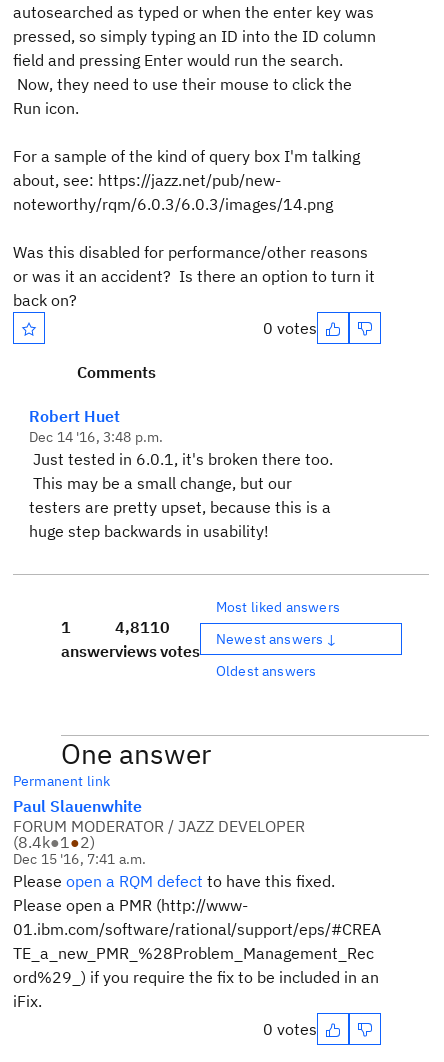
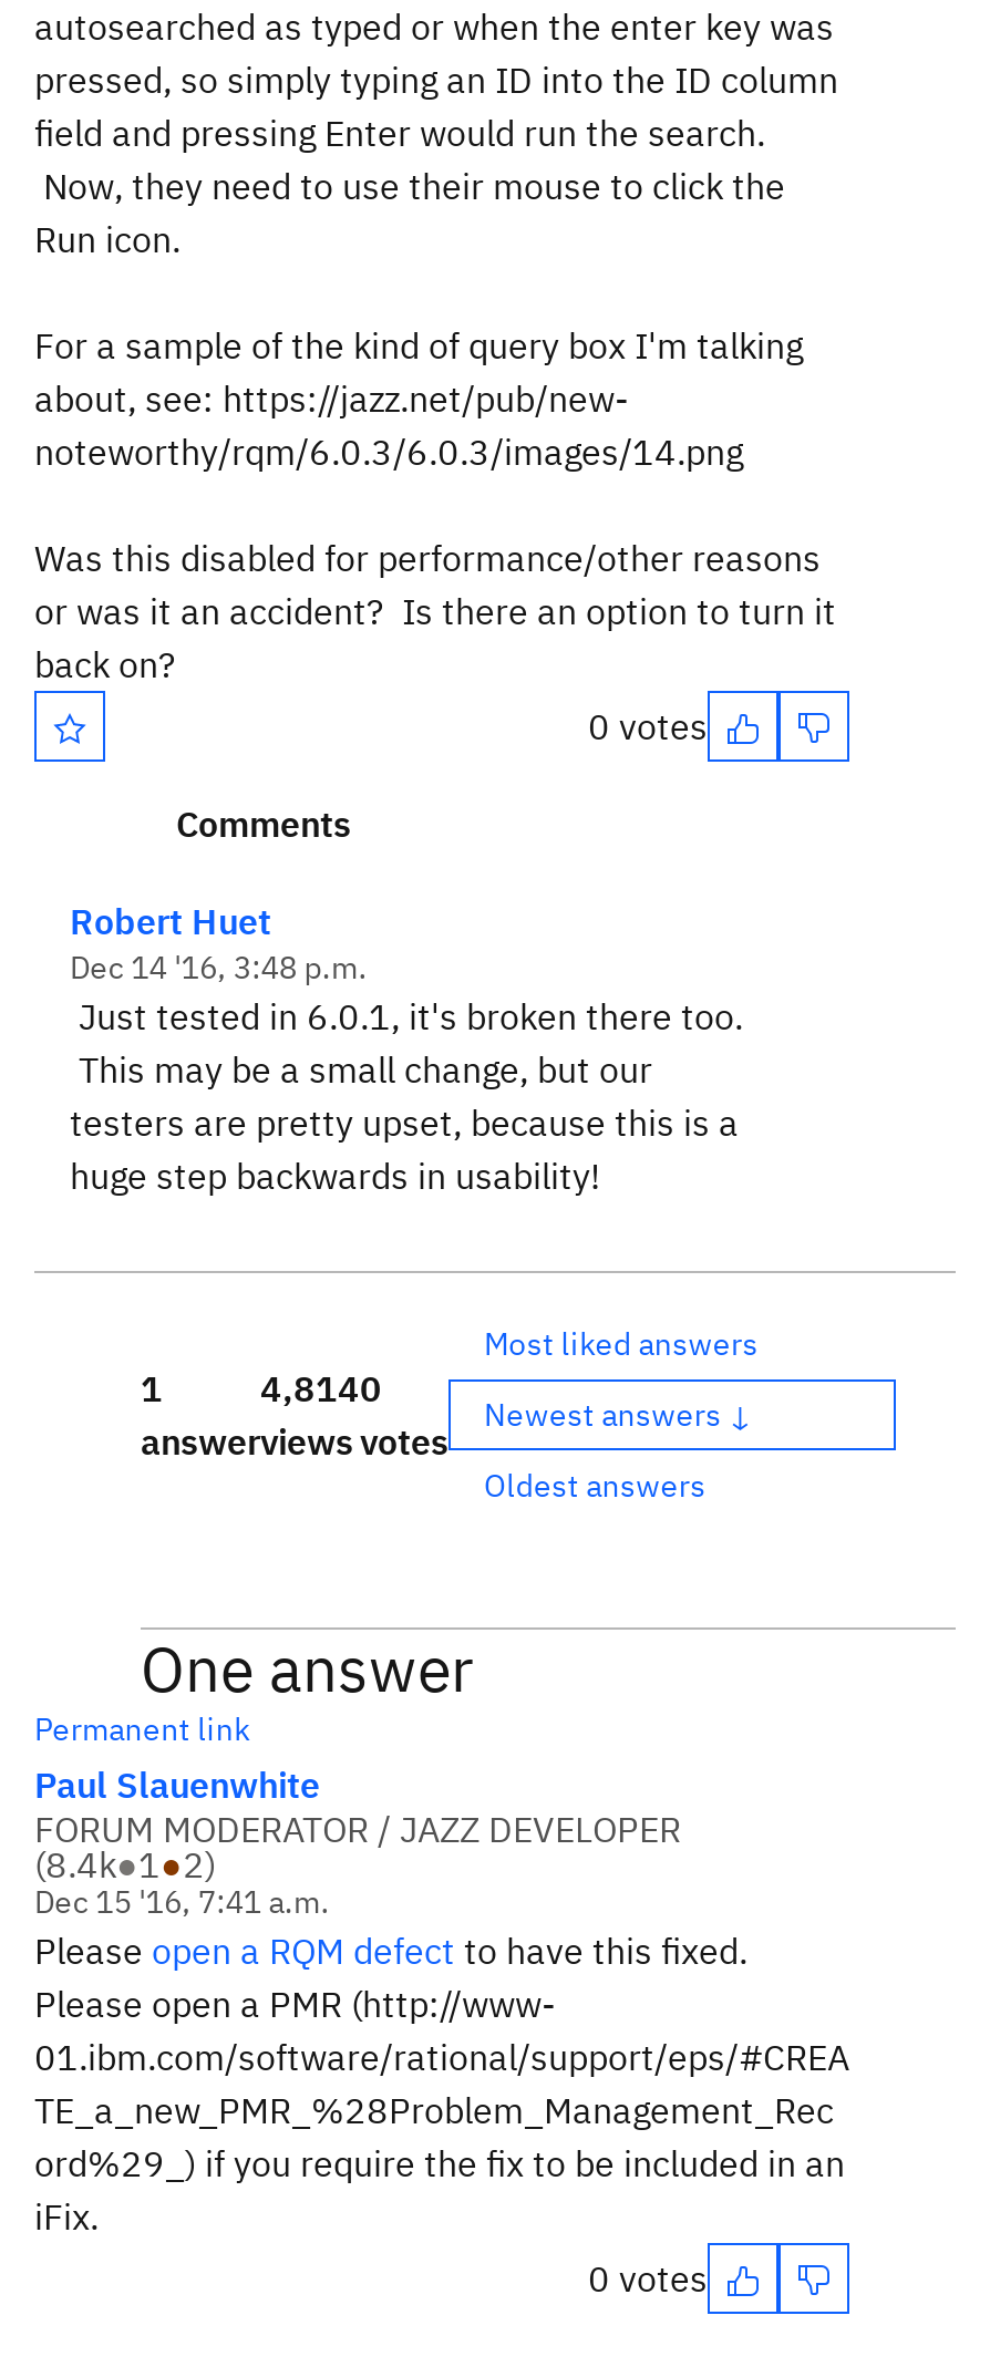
[115,617,170,637] 4,811 0 -> [260,1366,382,1410] 4,814 0

